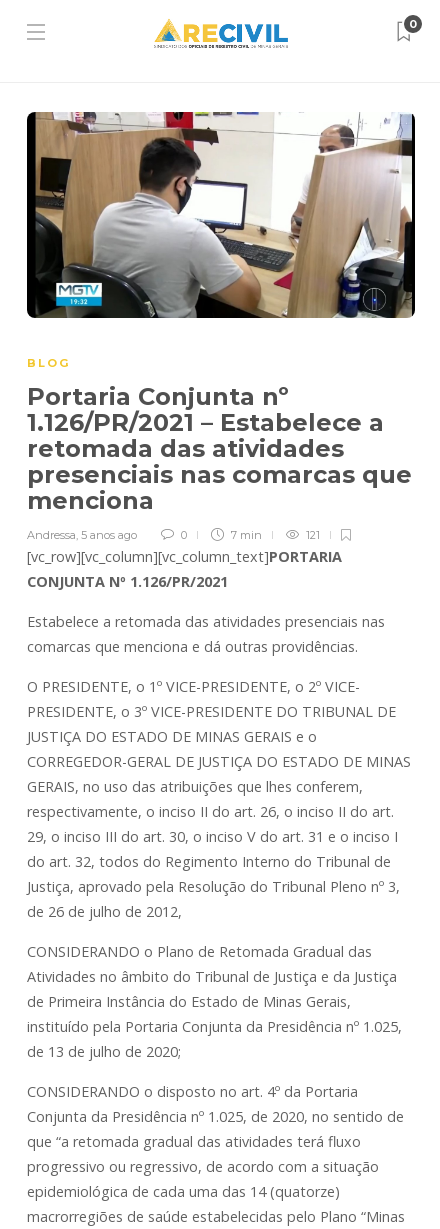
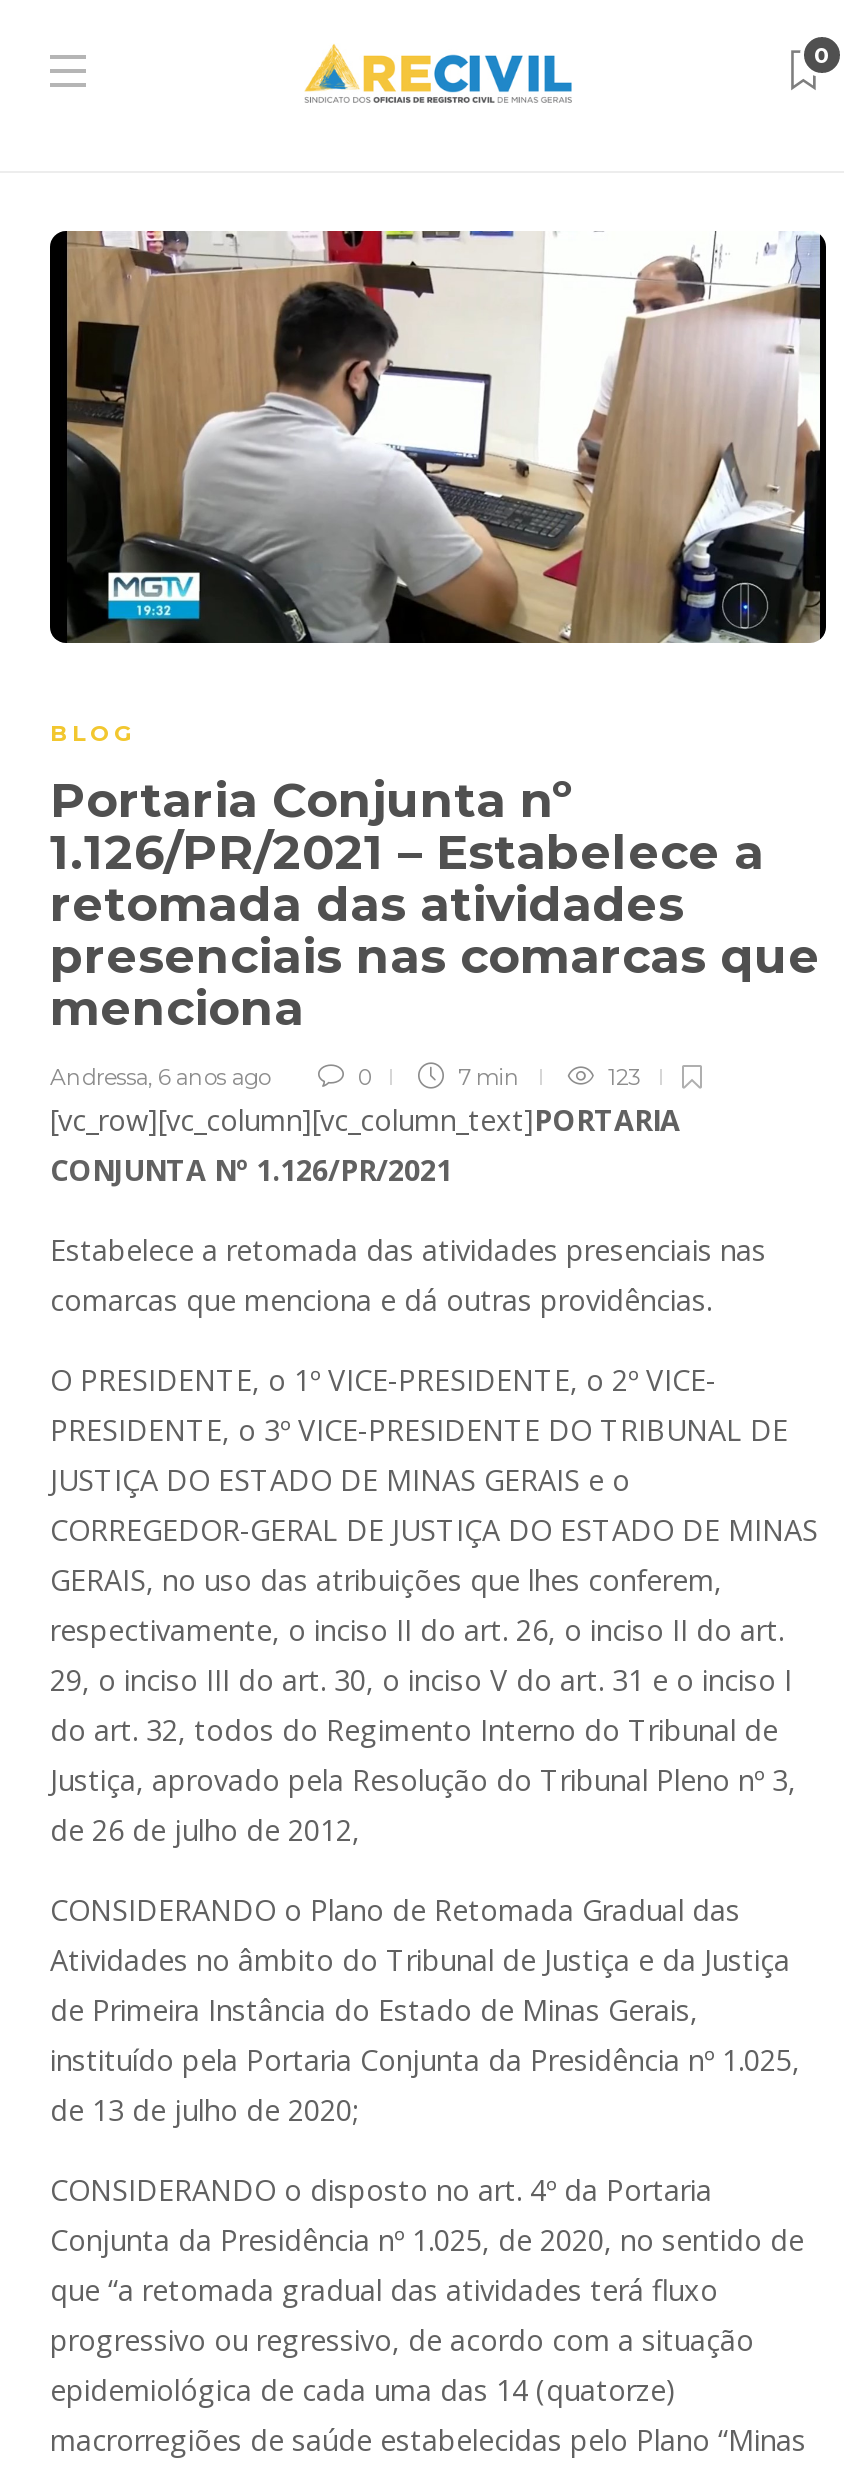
[27,528,137,542] Andressa, 5 anos ago -> [50,1063,270,1091] Andressa, 6 anos ago
[303,528,320,542] 121 -> [602,1063,640,1091] 123

